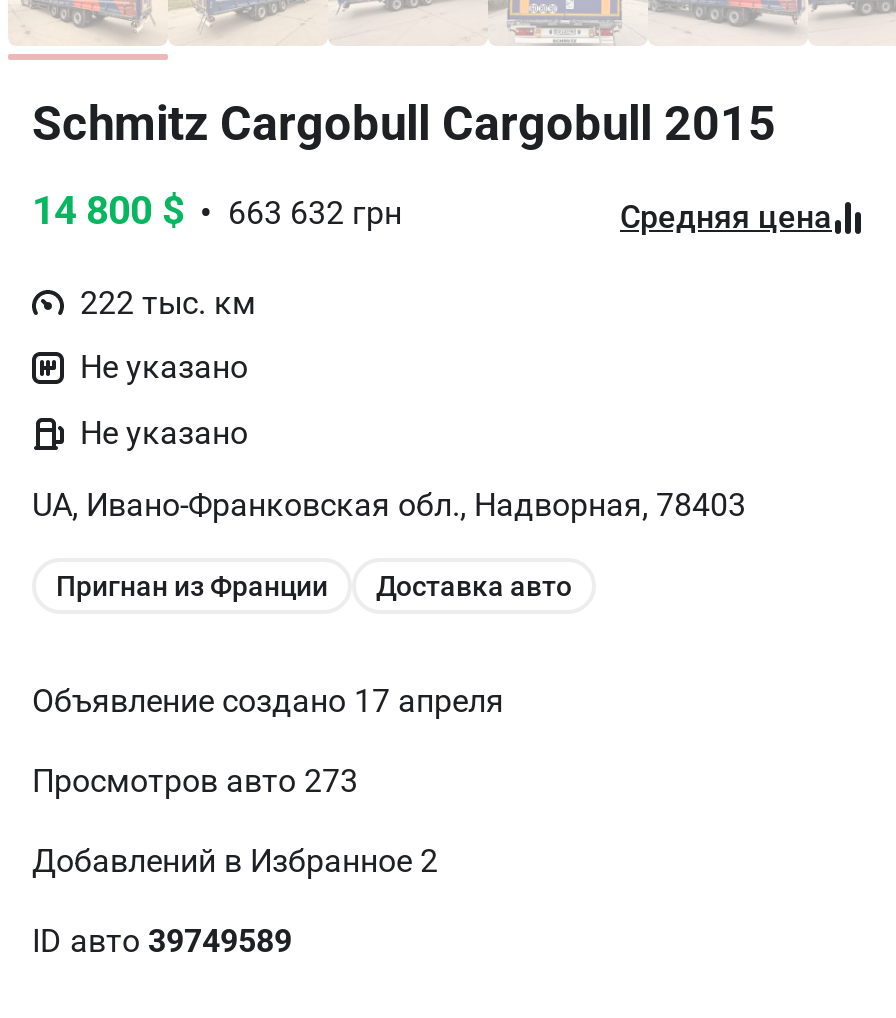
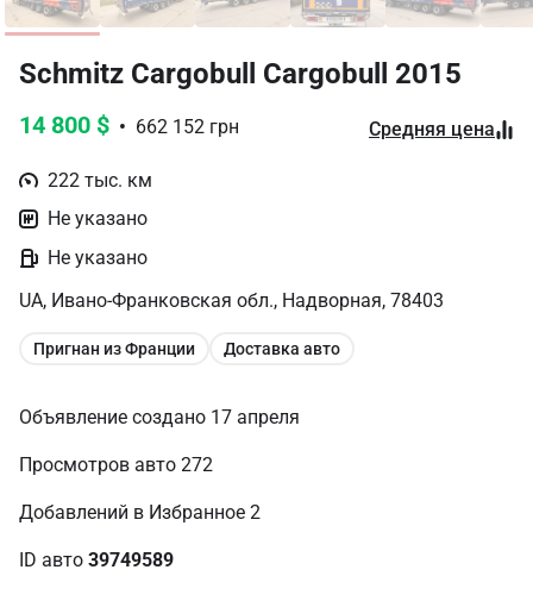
[32,185,402,233] 14 800 $• 663 632 грн -> [19,110,239,139] 14 800 $• 662 152 грн
[32,762,358,800] Просмотров авто 273 -> [19,454,213,476] Просмотров авто 272

